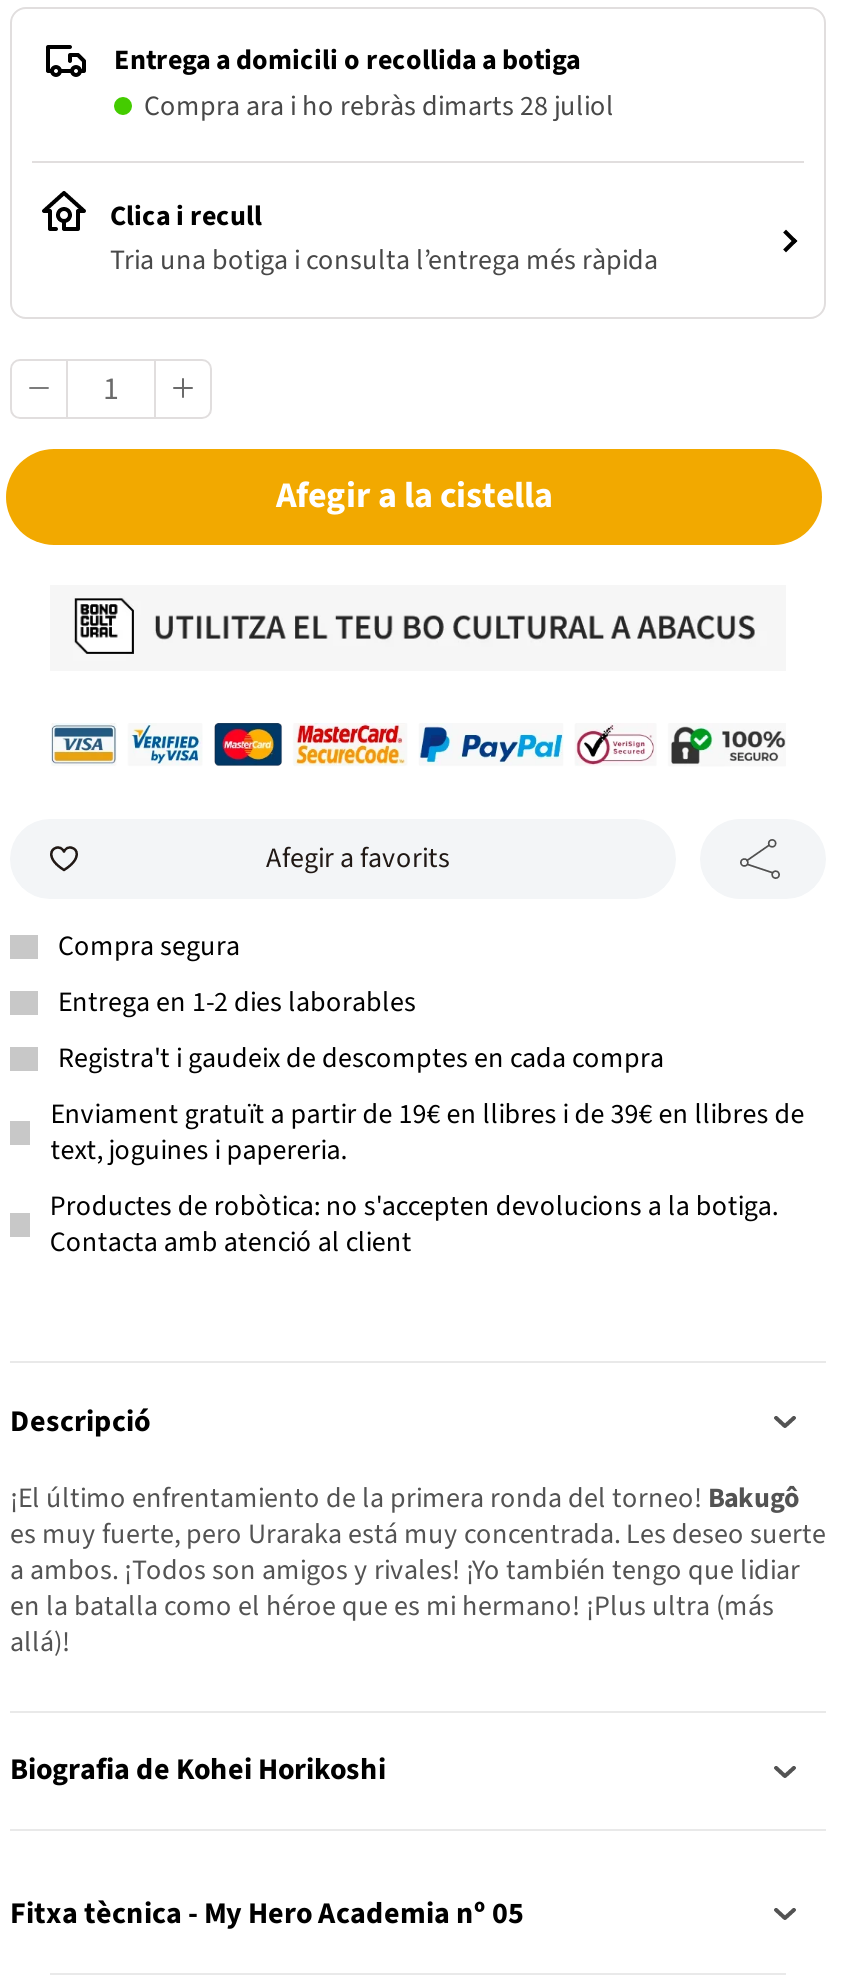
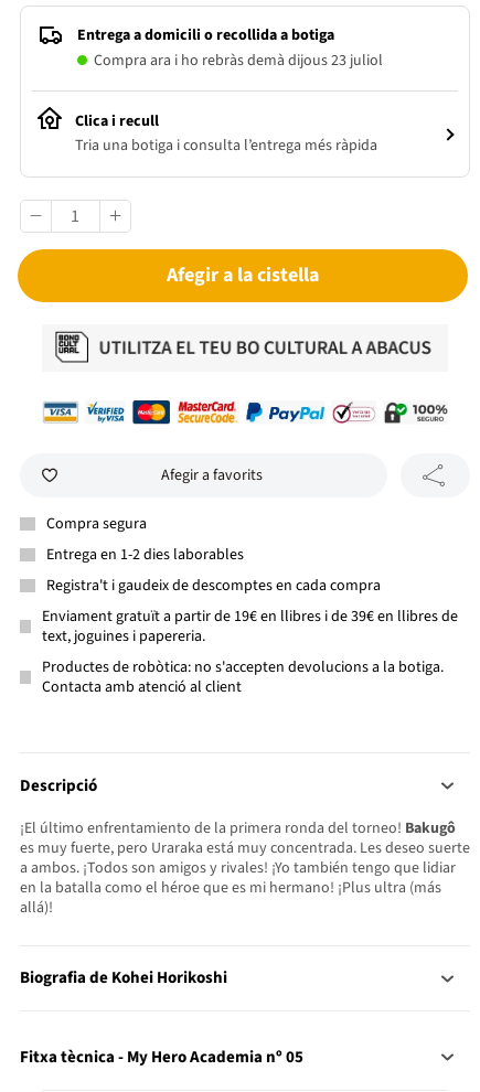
[144,88,614,128] Compra ara i ho rebràs dimarts 28 juliol -> [94,50,383,72] Compra ara i ho rebràs demà dijous 23 juliol

